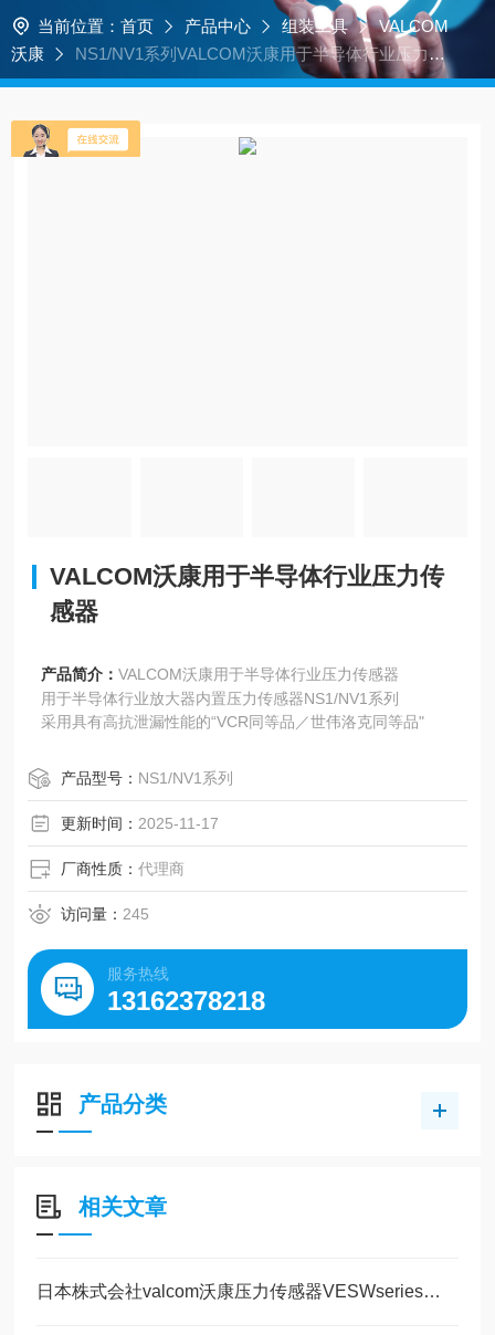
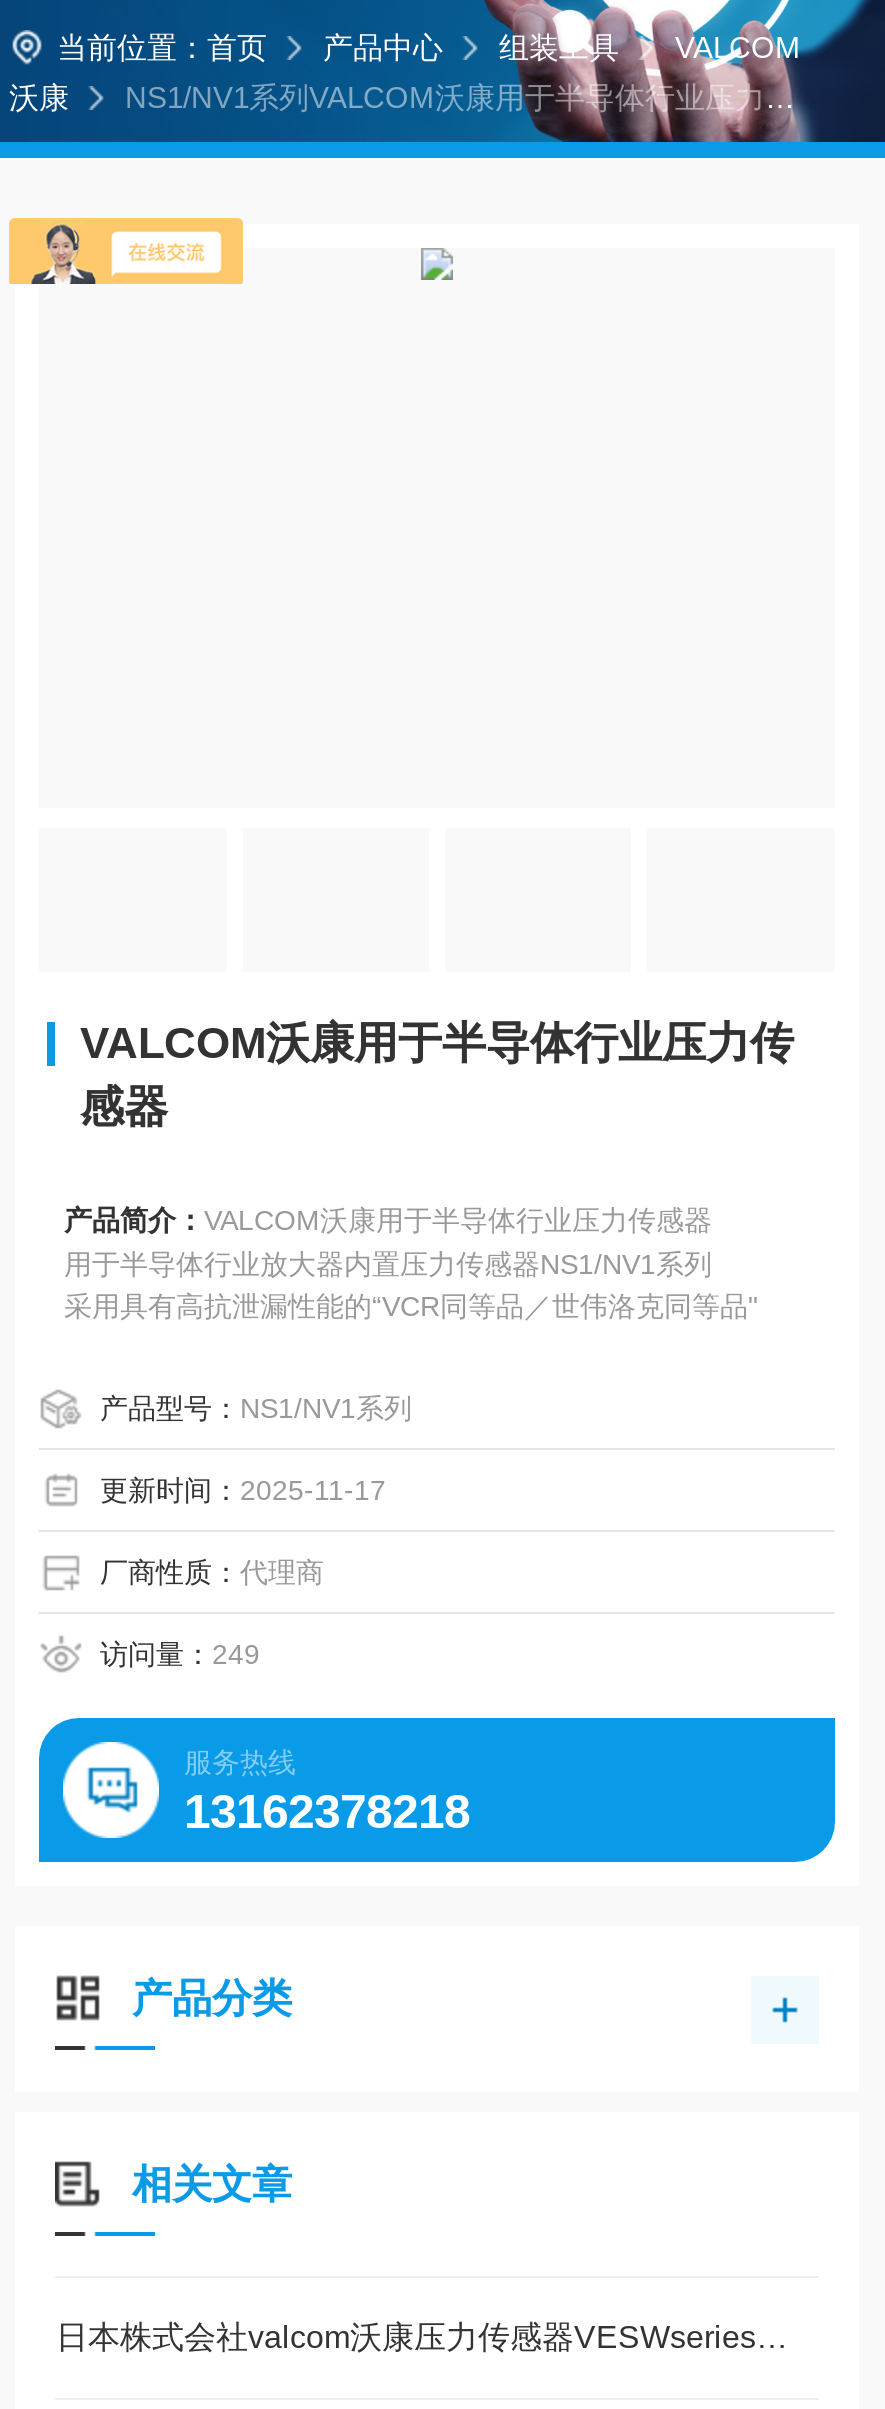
[61,905,150,923] 访问量：245 -> [100,1638,260,1670] 访问量：249

